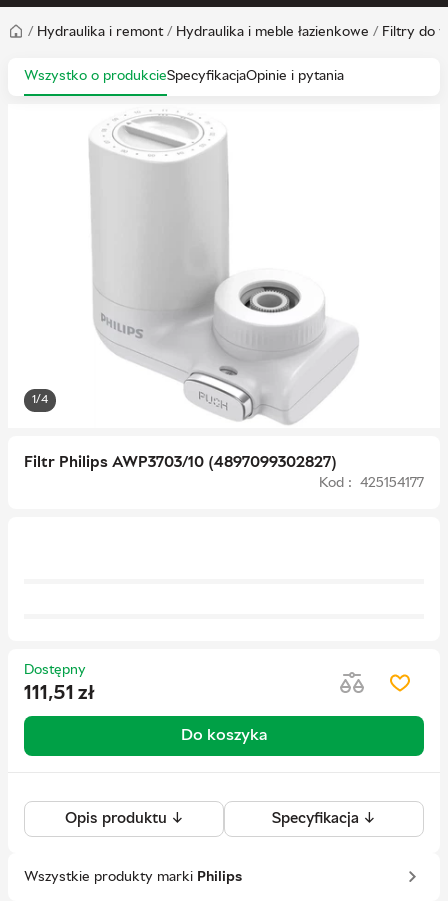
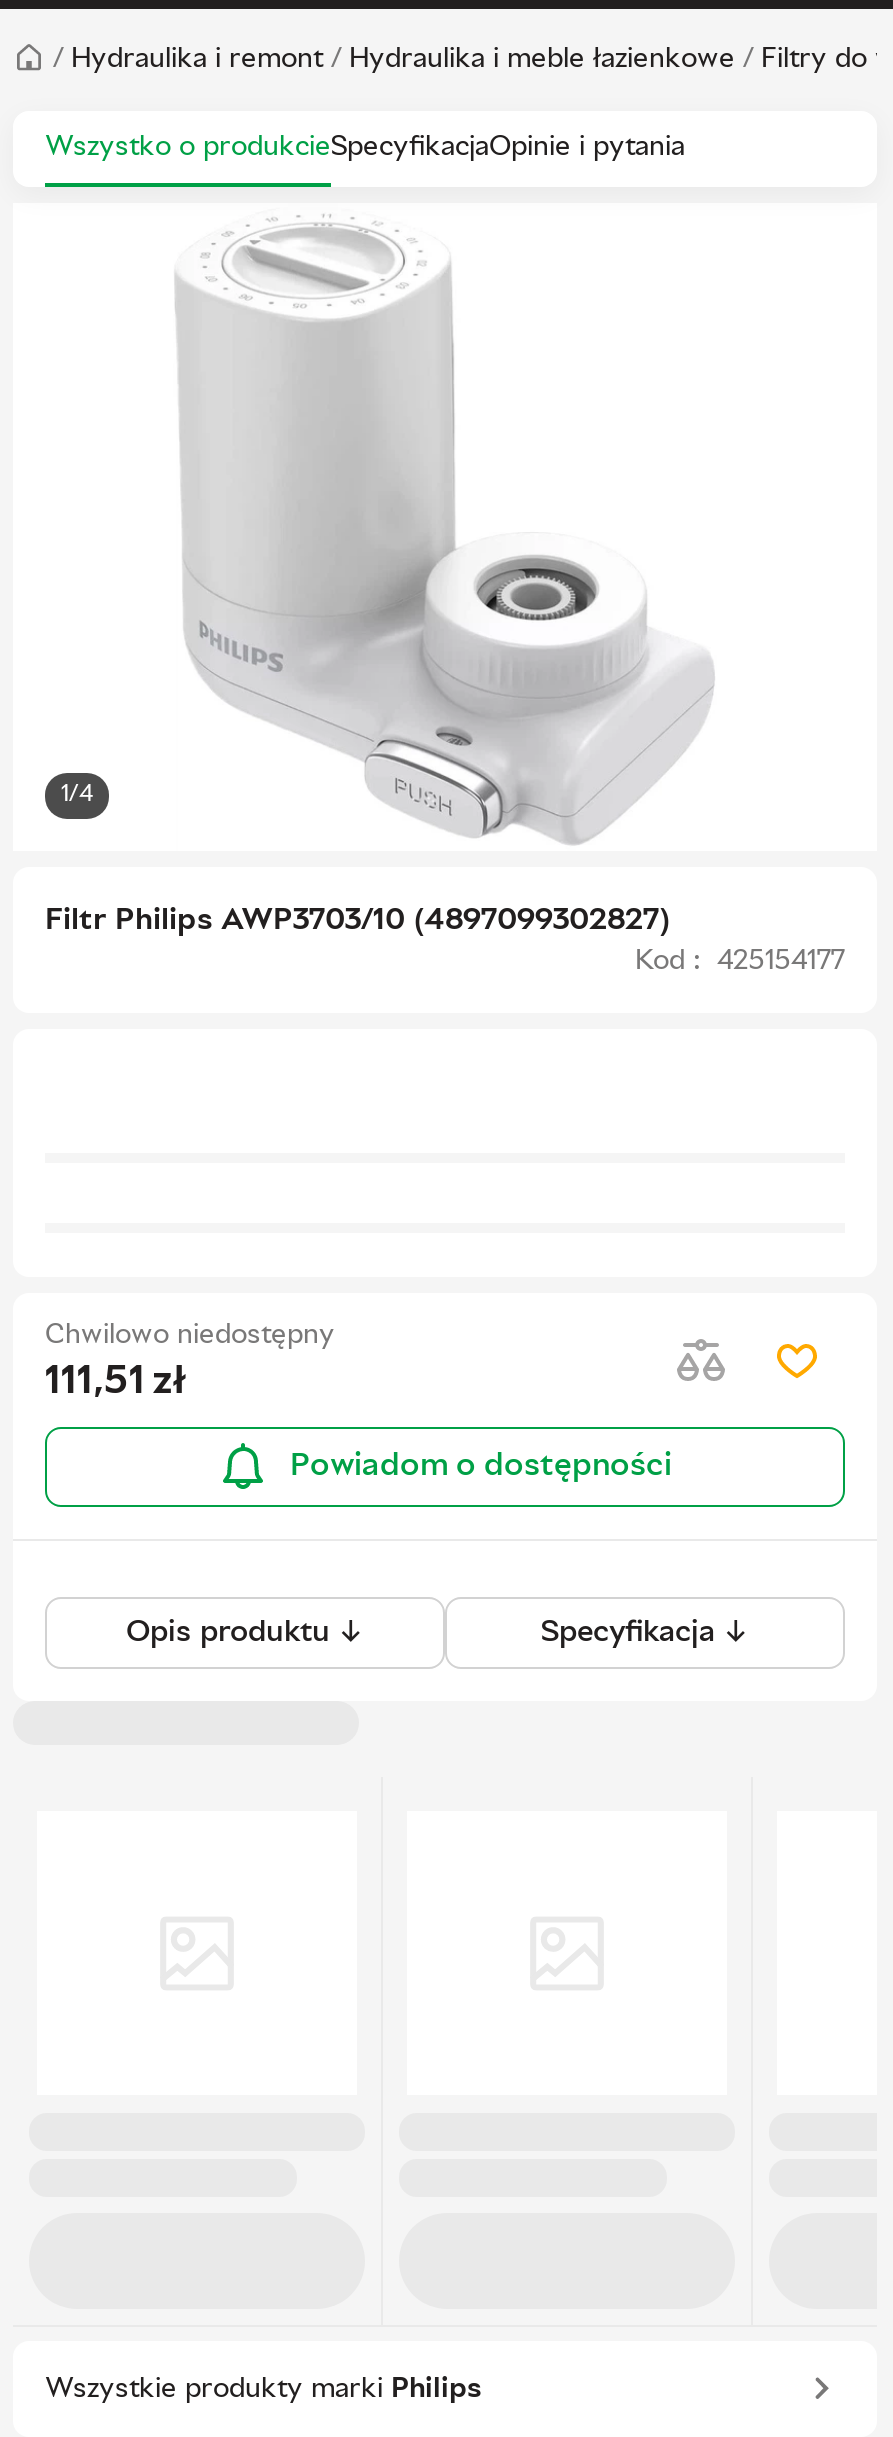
[24,664,86,677] Dostępny -> [45,1323,335,1349] Chwilowo niedostępny
[180,728,267,744] Do koszyka -> [290,1451,672,1483] Powiadom o dostępności

